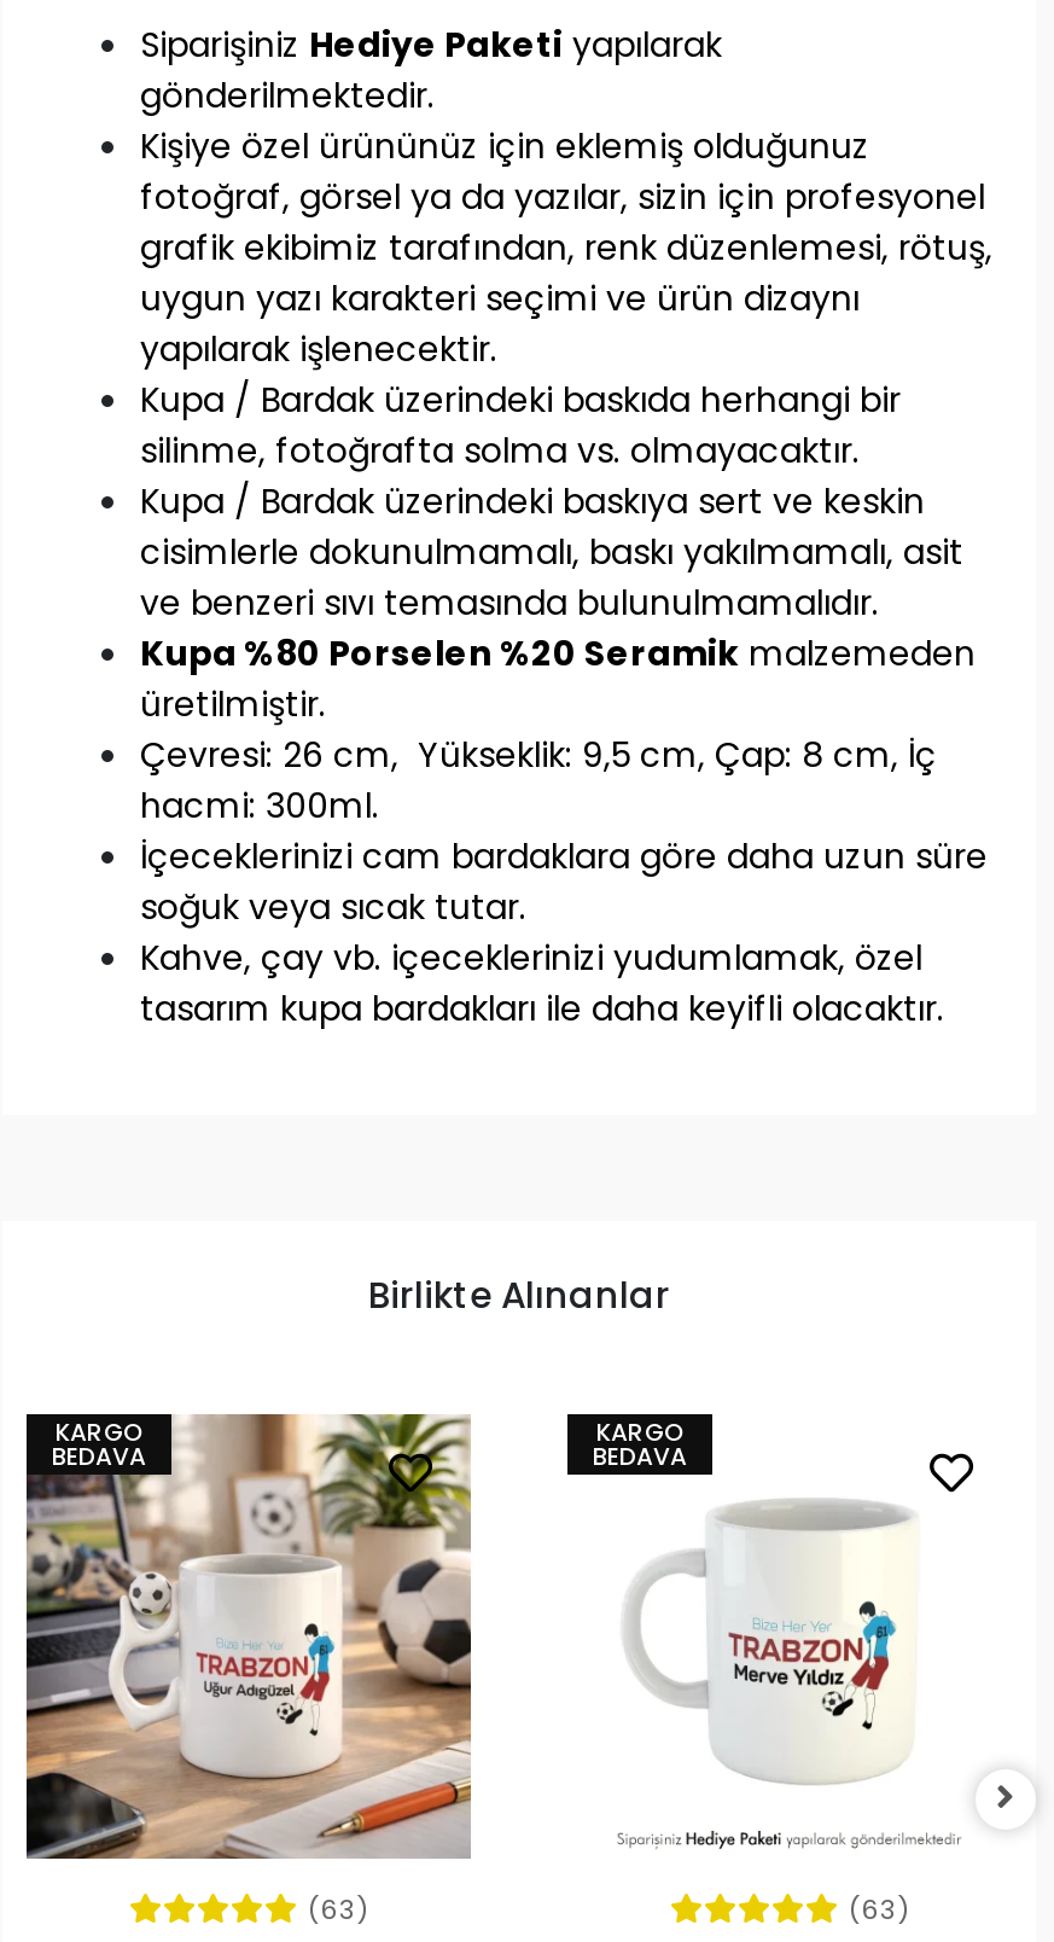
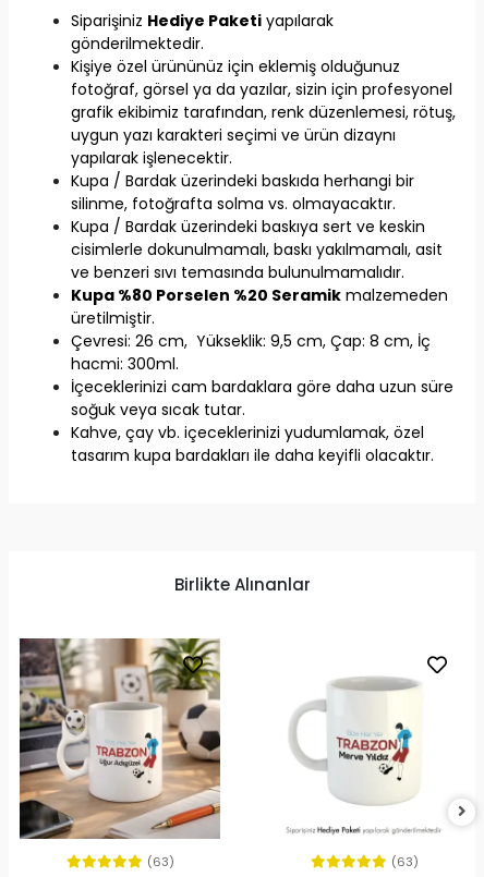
[52,1413,146,1473] KARGO | BEDAVA -> none
[593,1413,687,1473] KARGO | BEDAVA -> none

